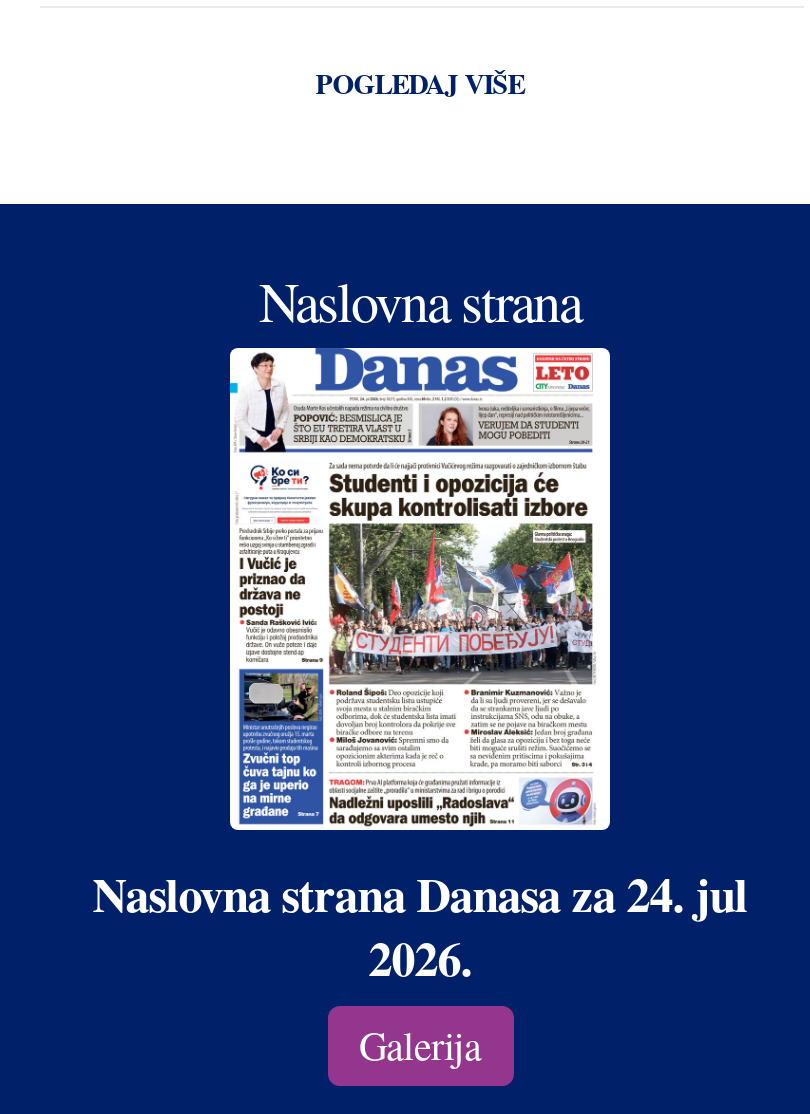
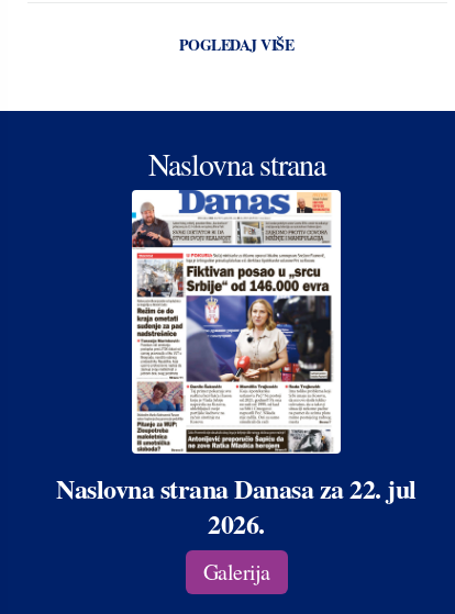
[92,350,748,928] [image] | Naslovna strana Danasa za 24. jul -> [56,191,416,507] [image] | Naslovna strana Danasa za 22. jul

